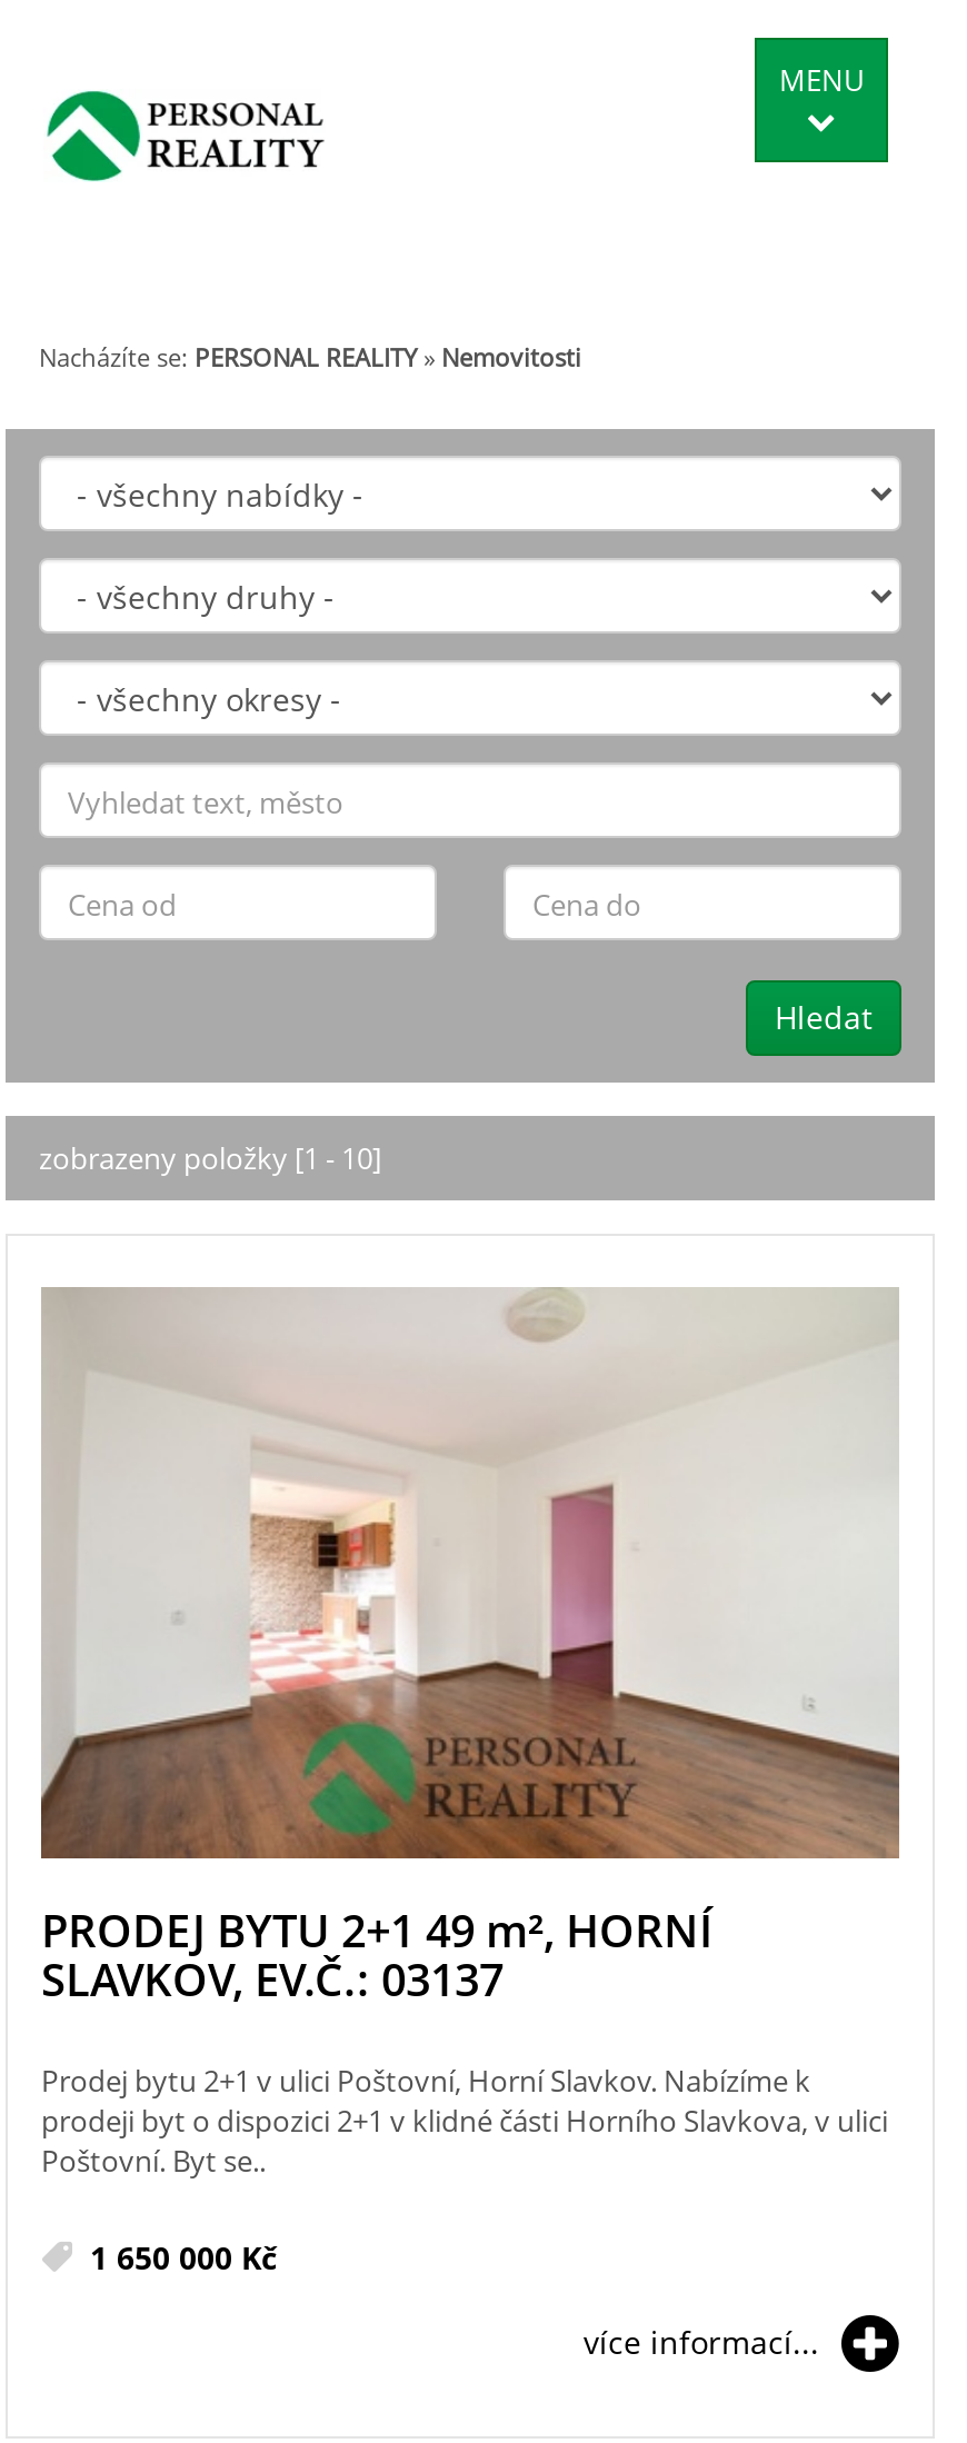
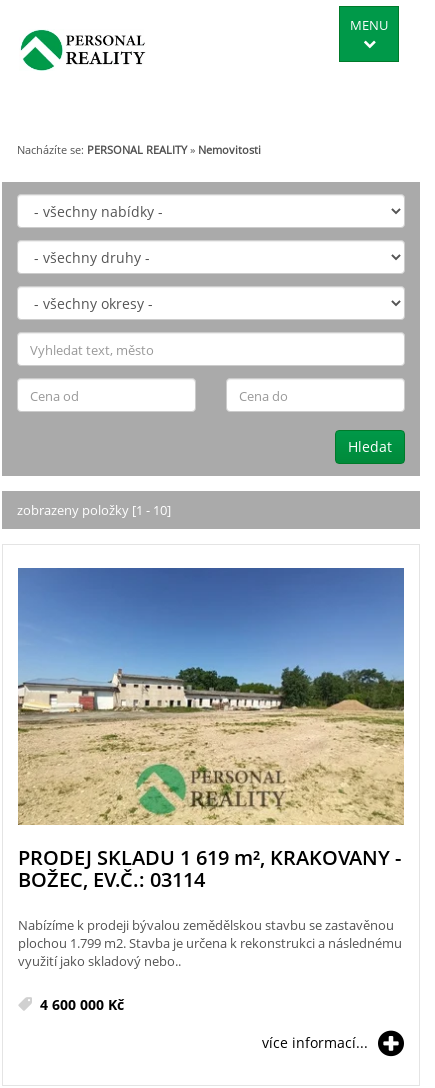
[39,1287,899,2010] [image] | PRODEJ BYTU 2+1 49 m², HORNÍ | SLAVKOV, EV.Č.: 03137 -> [17,567,405,893] [image] | PRODEJ SKLADU 1 619 m², KRAKOVANY - | BOŽEC, EV.Č.: 03114
[41,2061,888,2181] Prodej bytu 2+1 v ulici Poštovní, Horní Slavkov. Nabízíme k | prodeji byt o dispozici 2+1 v klidné části Horního Slavkova, v ulici | Poštovní. Byt se.. -> [18,916,402,970] Nabízíme k prodeji bývalou zemědělskou stavbu se zastavěnou | plochou 1.799 m2. Stavba je určena k rekonstrukci a následnému | využití jako skladový nebo..
[81,2237,277,2279] 1 650 000 Kč -> [36,995,124,1014] 4 600 000 Kč

